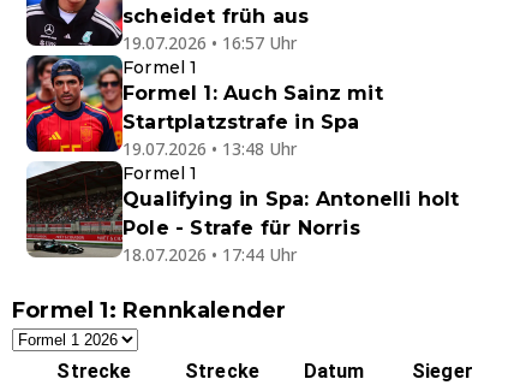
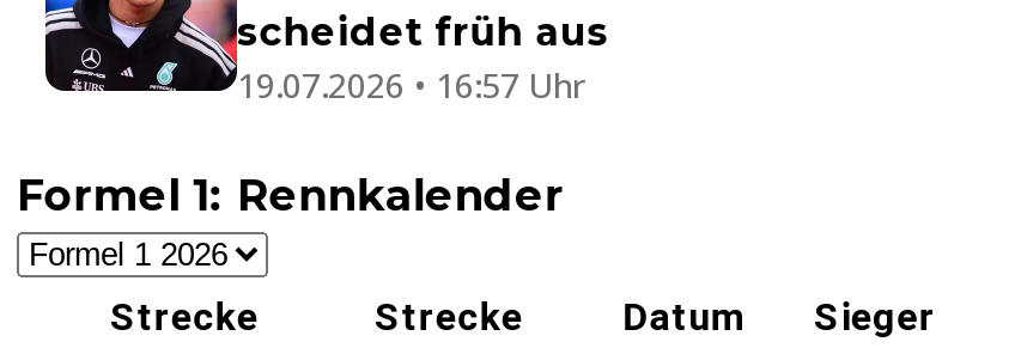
[25,54,459,266] [image] | Formel 1 | Formel 1: Auch Sainz mit | Startplatzstrafe in Spa | 19.07.2026 • 13:48 Uhr | Formel 1 | Qualifying in Spa: Antonelli holt | Pole - Strafe für Norris | 18.07.2026 • 17:44 Uhr -> none
[25,162,106,257] [image] -> none

